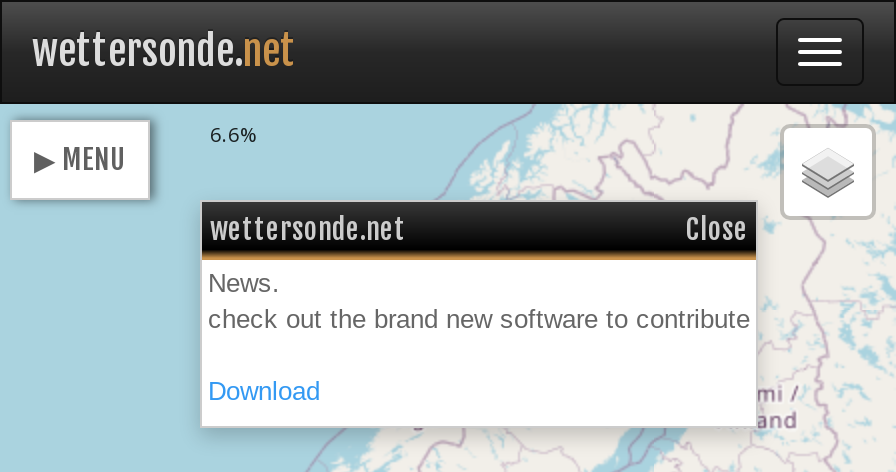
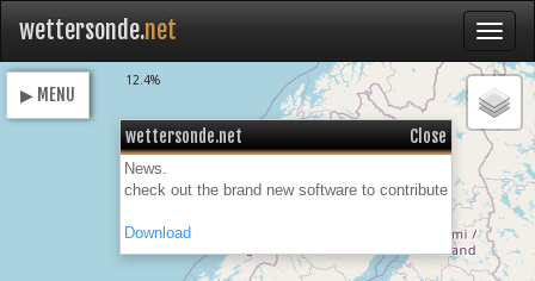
[210,120,256,148] 6.6% -> [125,71,160,88] 12.4%

